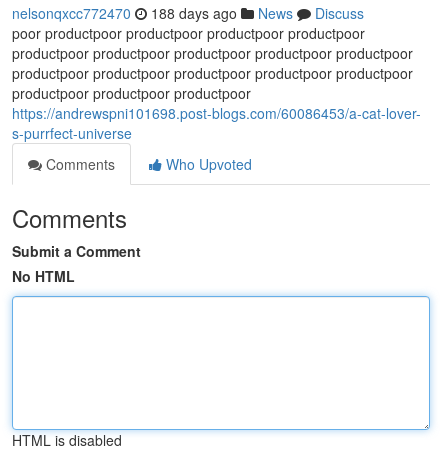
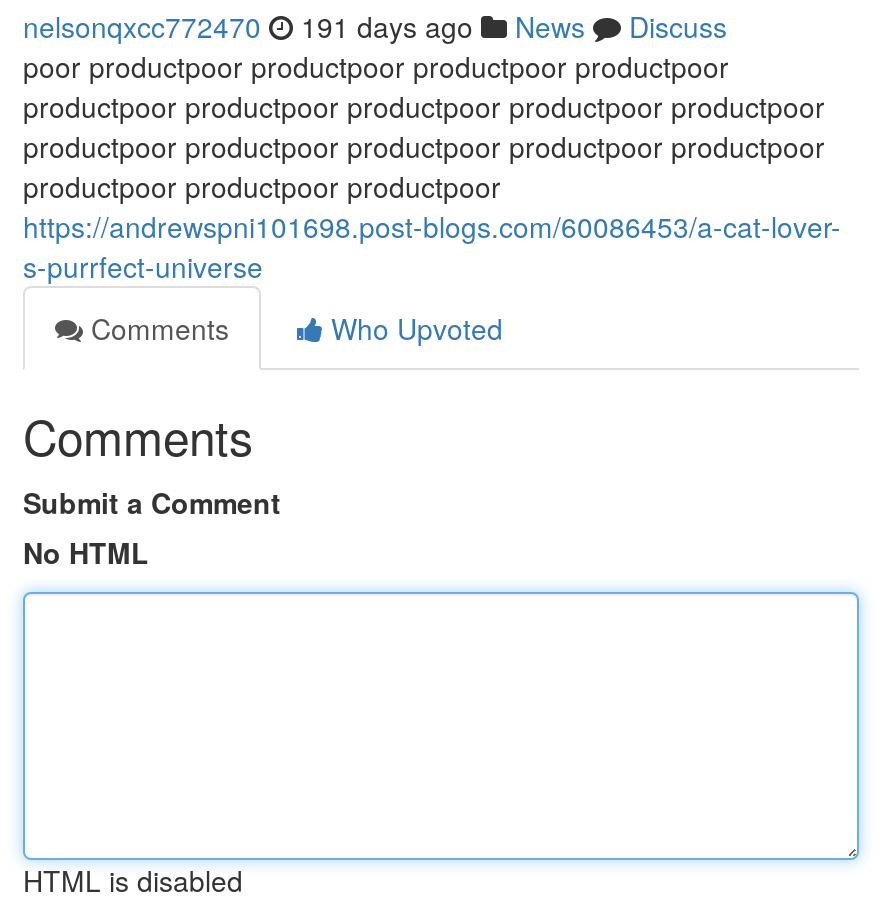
[12,3,364,23] nelsonqxcc772470 188 days ago News Discuss -> [23,6,727,46] nelsonqxcc772470 191 days ago News Discuss

